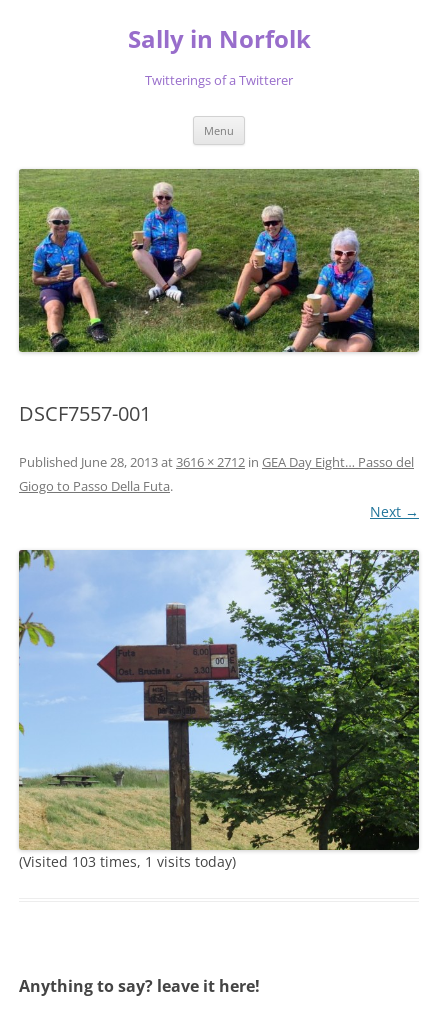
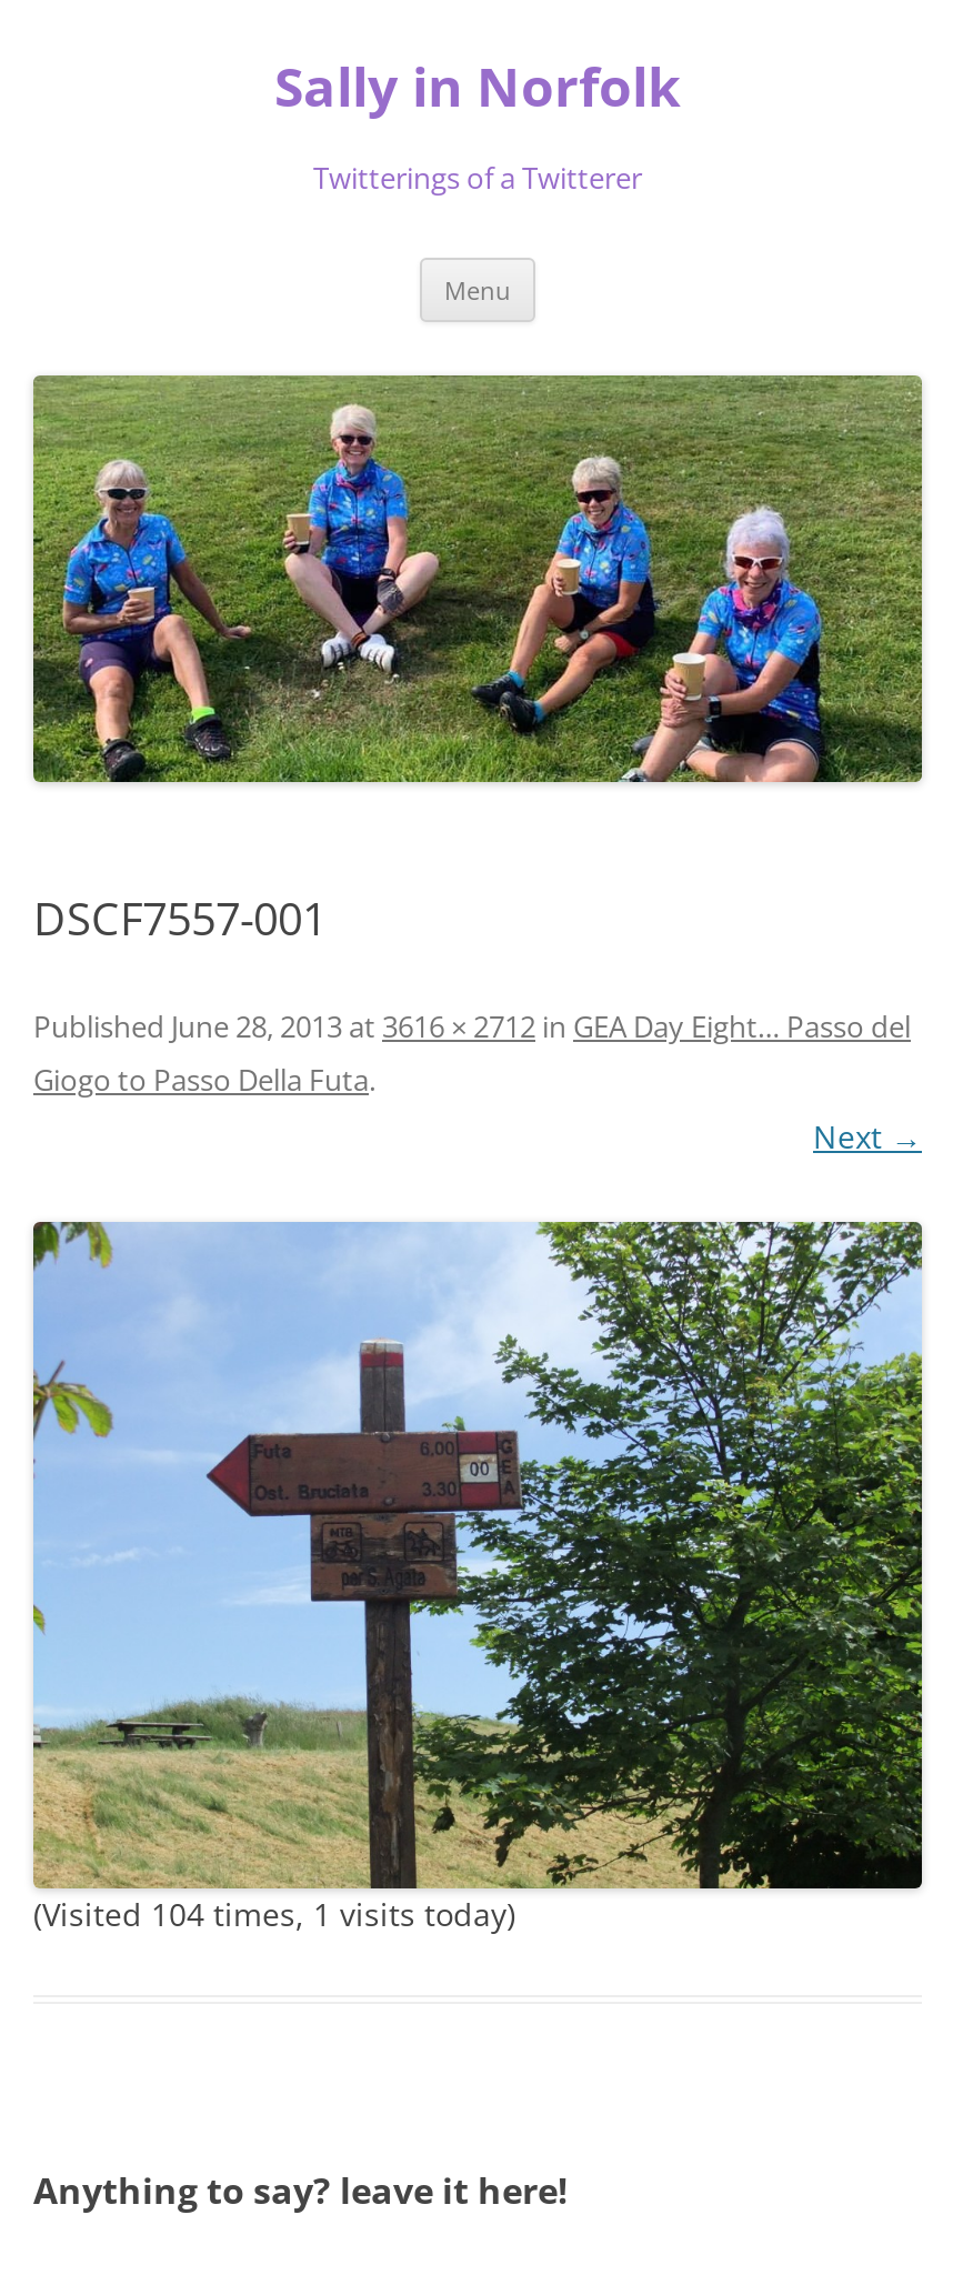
[19,852,236,871] (Visited 103 times, 1 visits today) -> [33,1893,515,1935] (Visited 104 times, 1 visits today)

